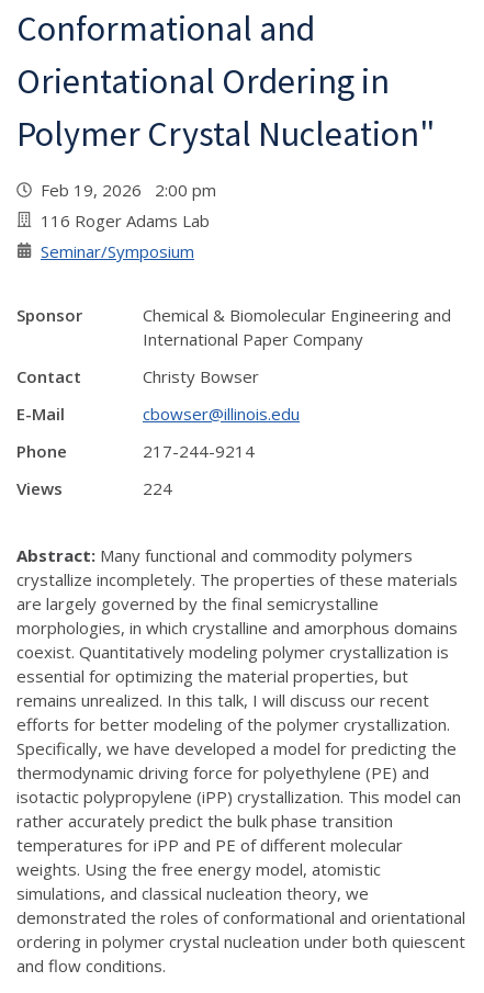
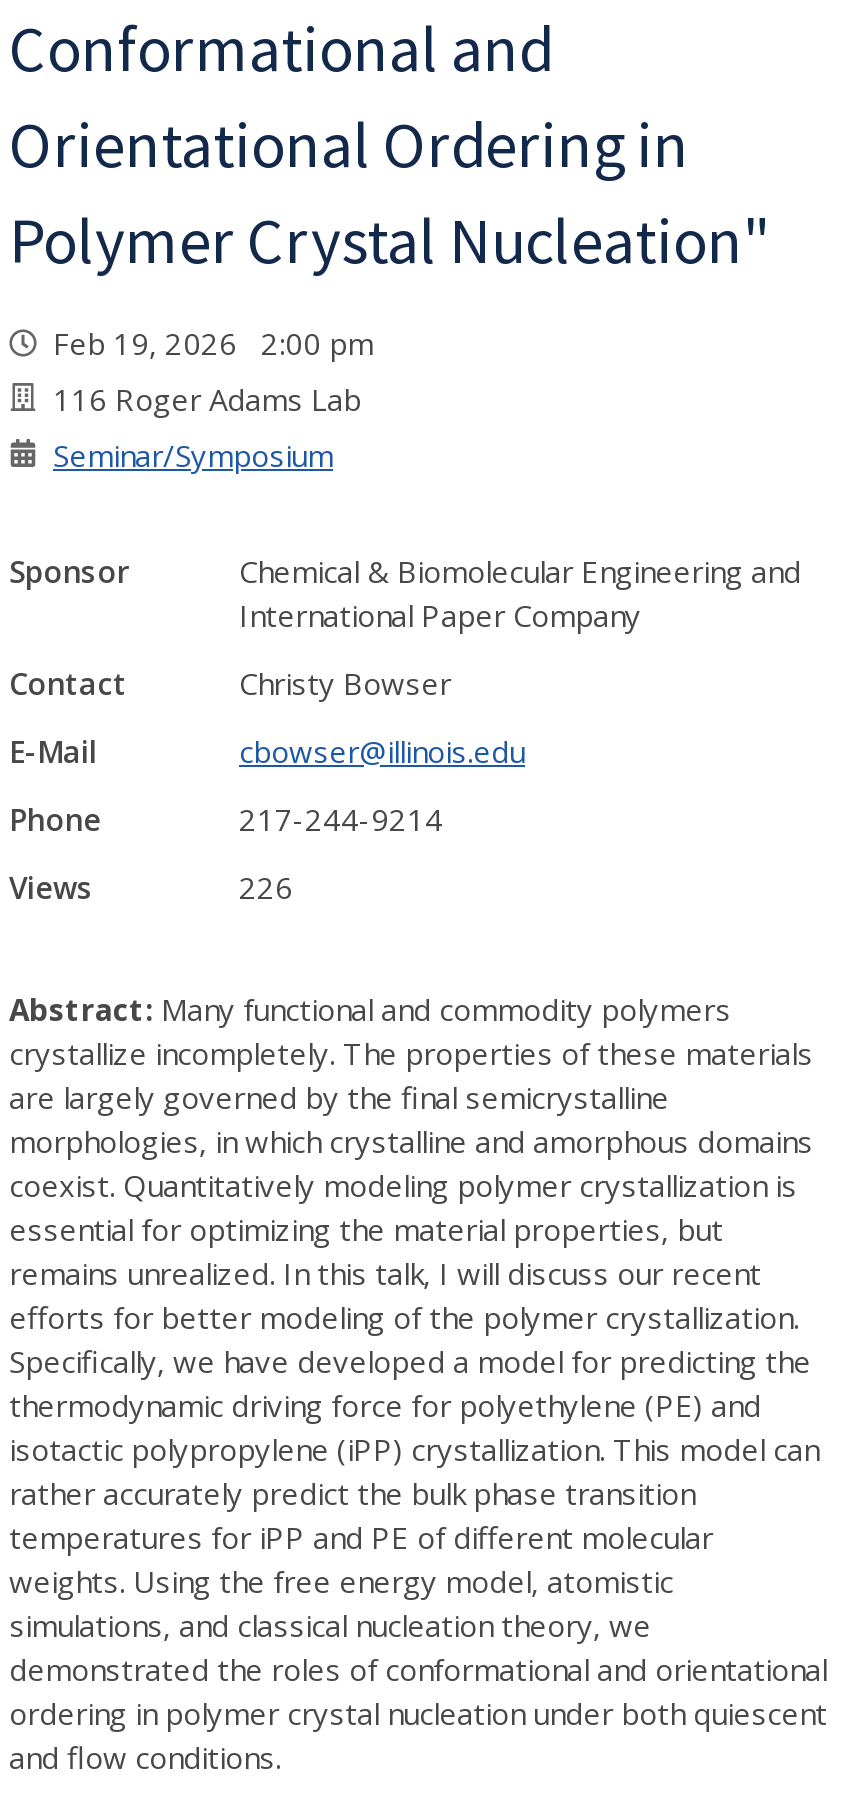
[143,477,172,499] 224 -> [239,867,293,907] 226

